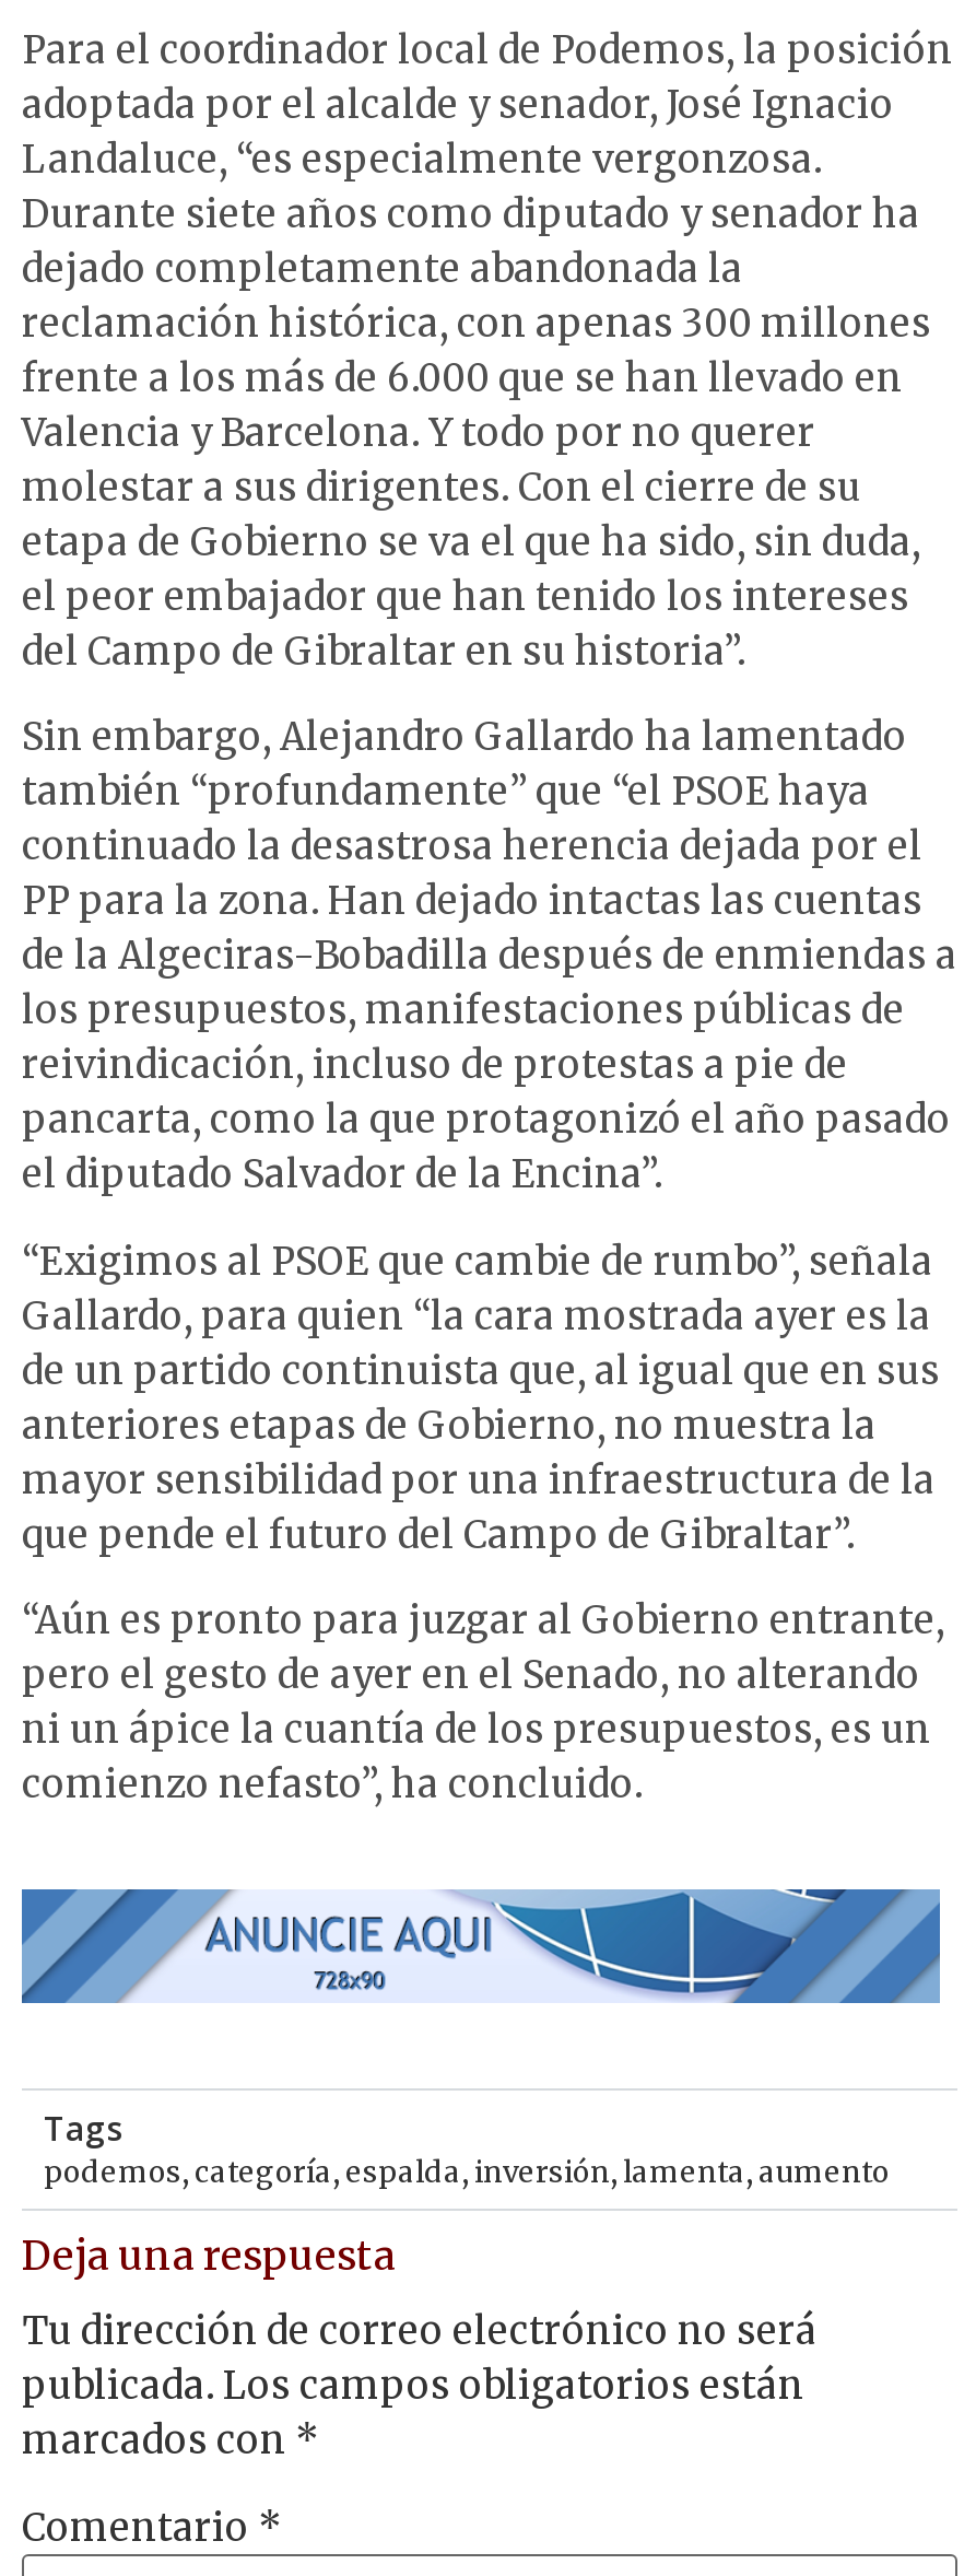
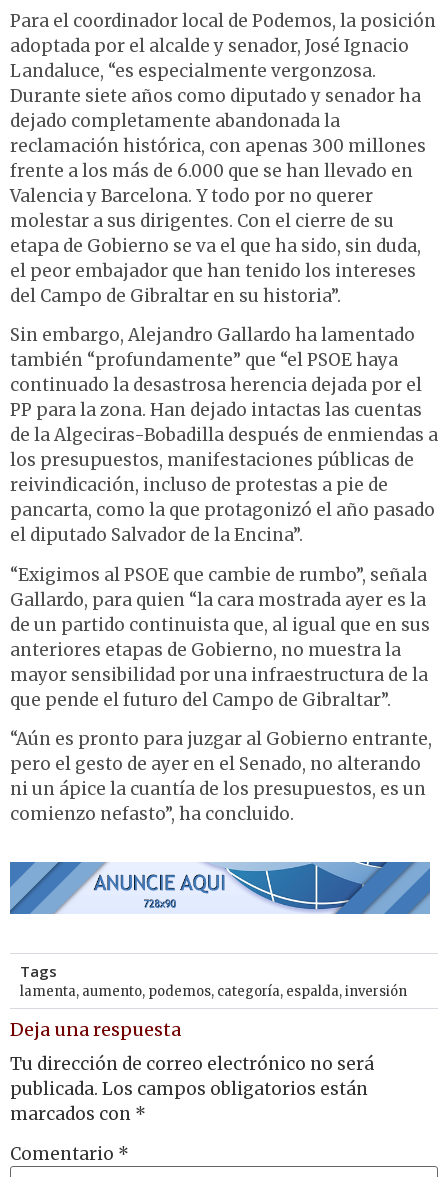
[44,2153,890,2190] podemos, categoría, espalda, inversión, lamenta, aumento -> [20,983,407,1000] lamenta, aumento, podemos, categoría, espalda, inversión

